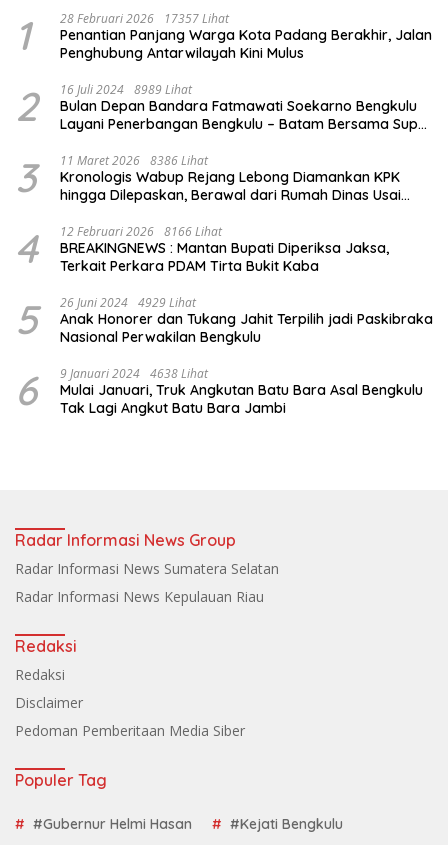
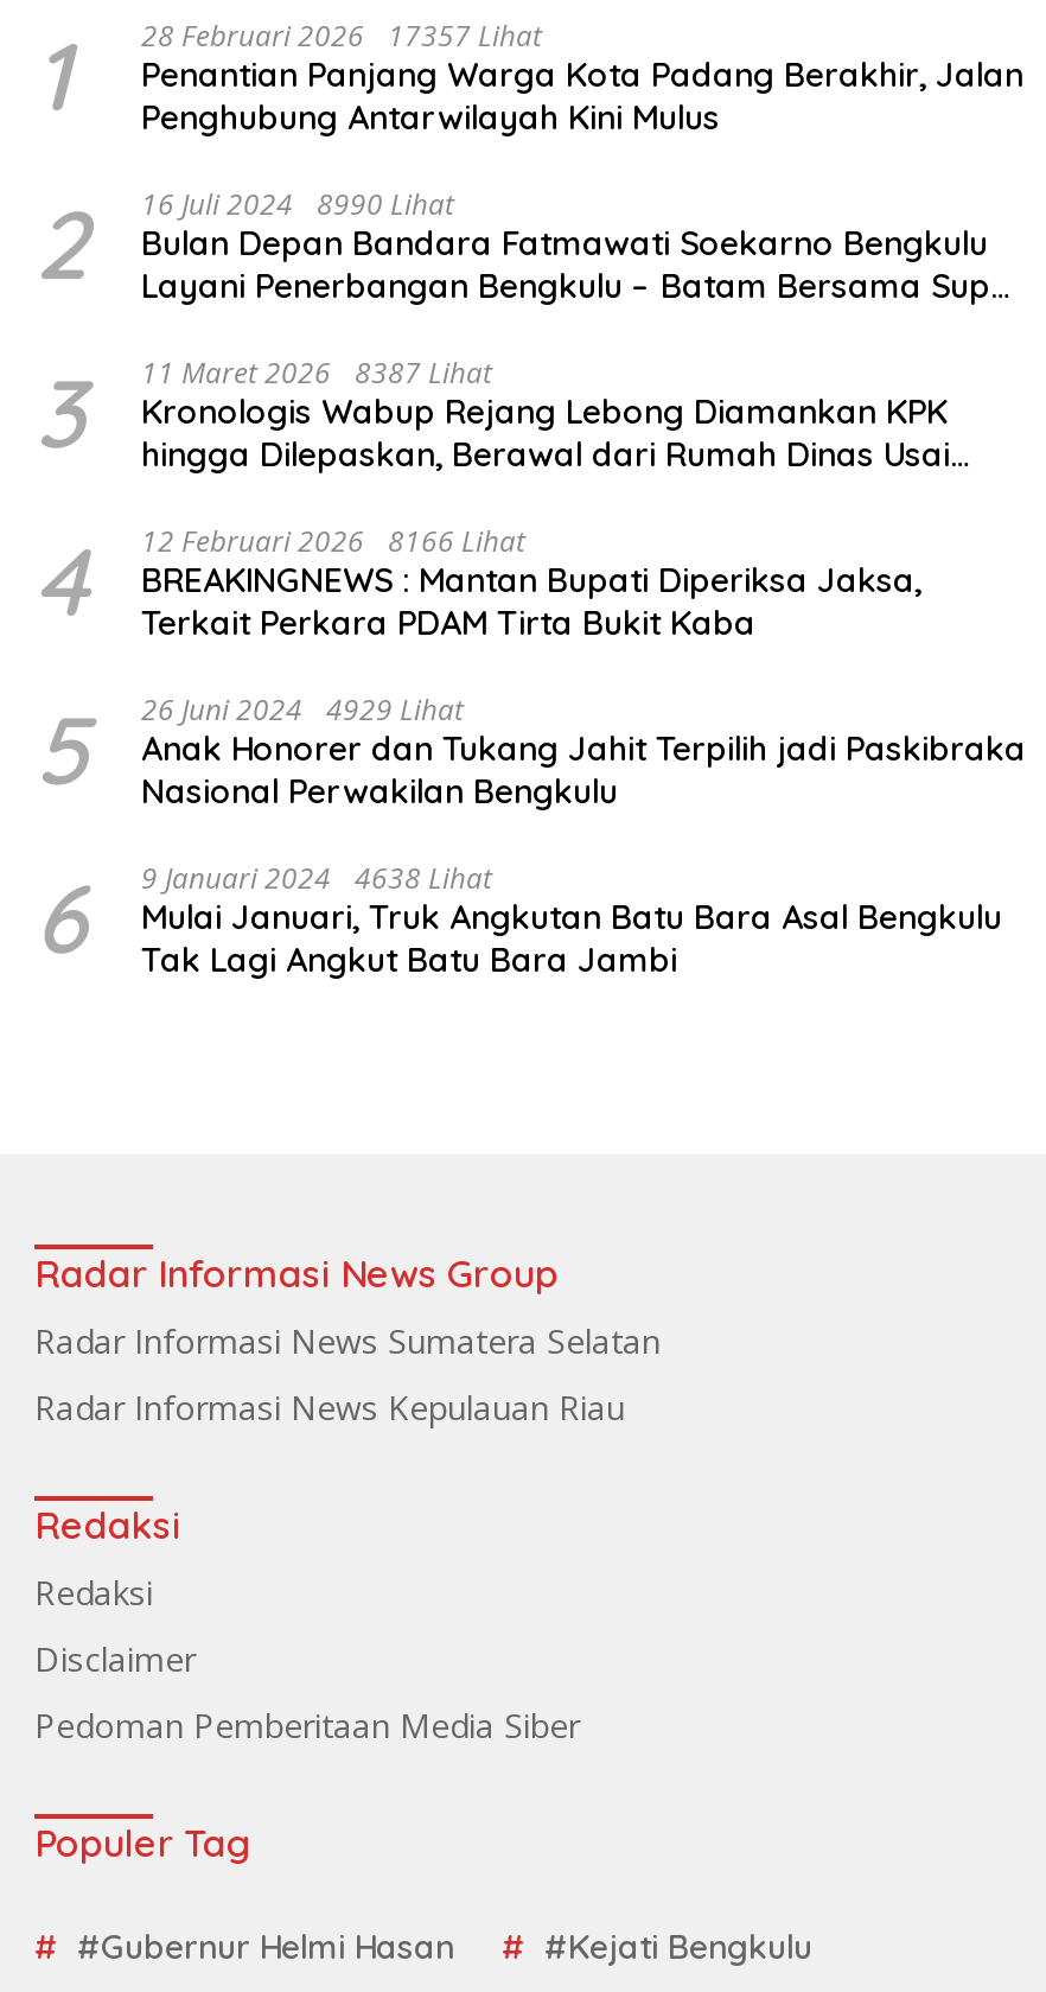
[60,81,192,98] 16 Juli 2024 8989 Lihat -> [141,183,454,224] 16 Juli 2024 8990 Lihat
[15,152,401,204] 3 11 Maret 2026 8386 Lihat Kronologis Wabup Rejang Lebong Diamankan KPK hingga Dilepaskan, Berawal dari Rumah Dinas Usai -> [34,352,950,475] 3 11 Maret 2026 8387 Lihat Kronologis Wabup Rejang Lebong Diamankan KPK hingga Dilepaskan, Berawal dari Rumah Dinas Usai

